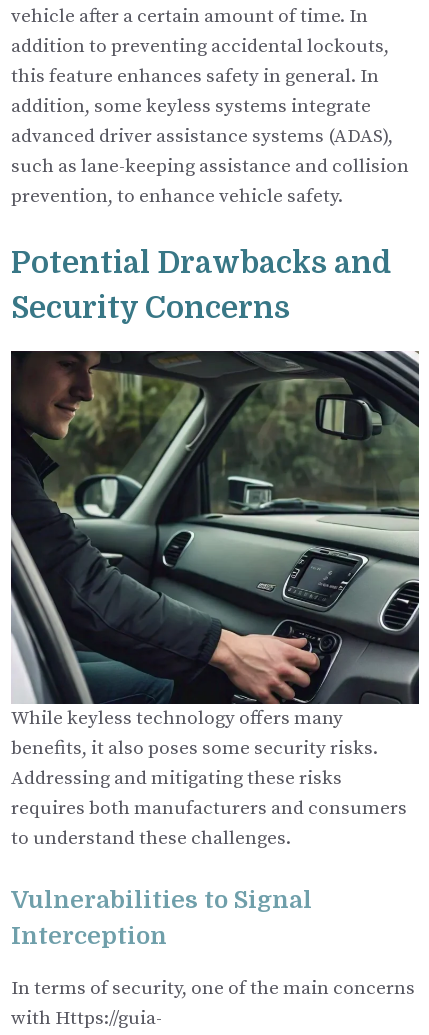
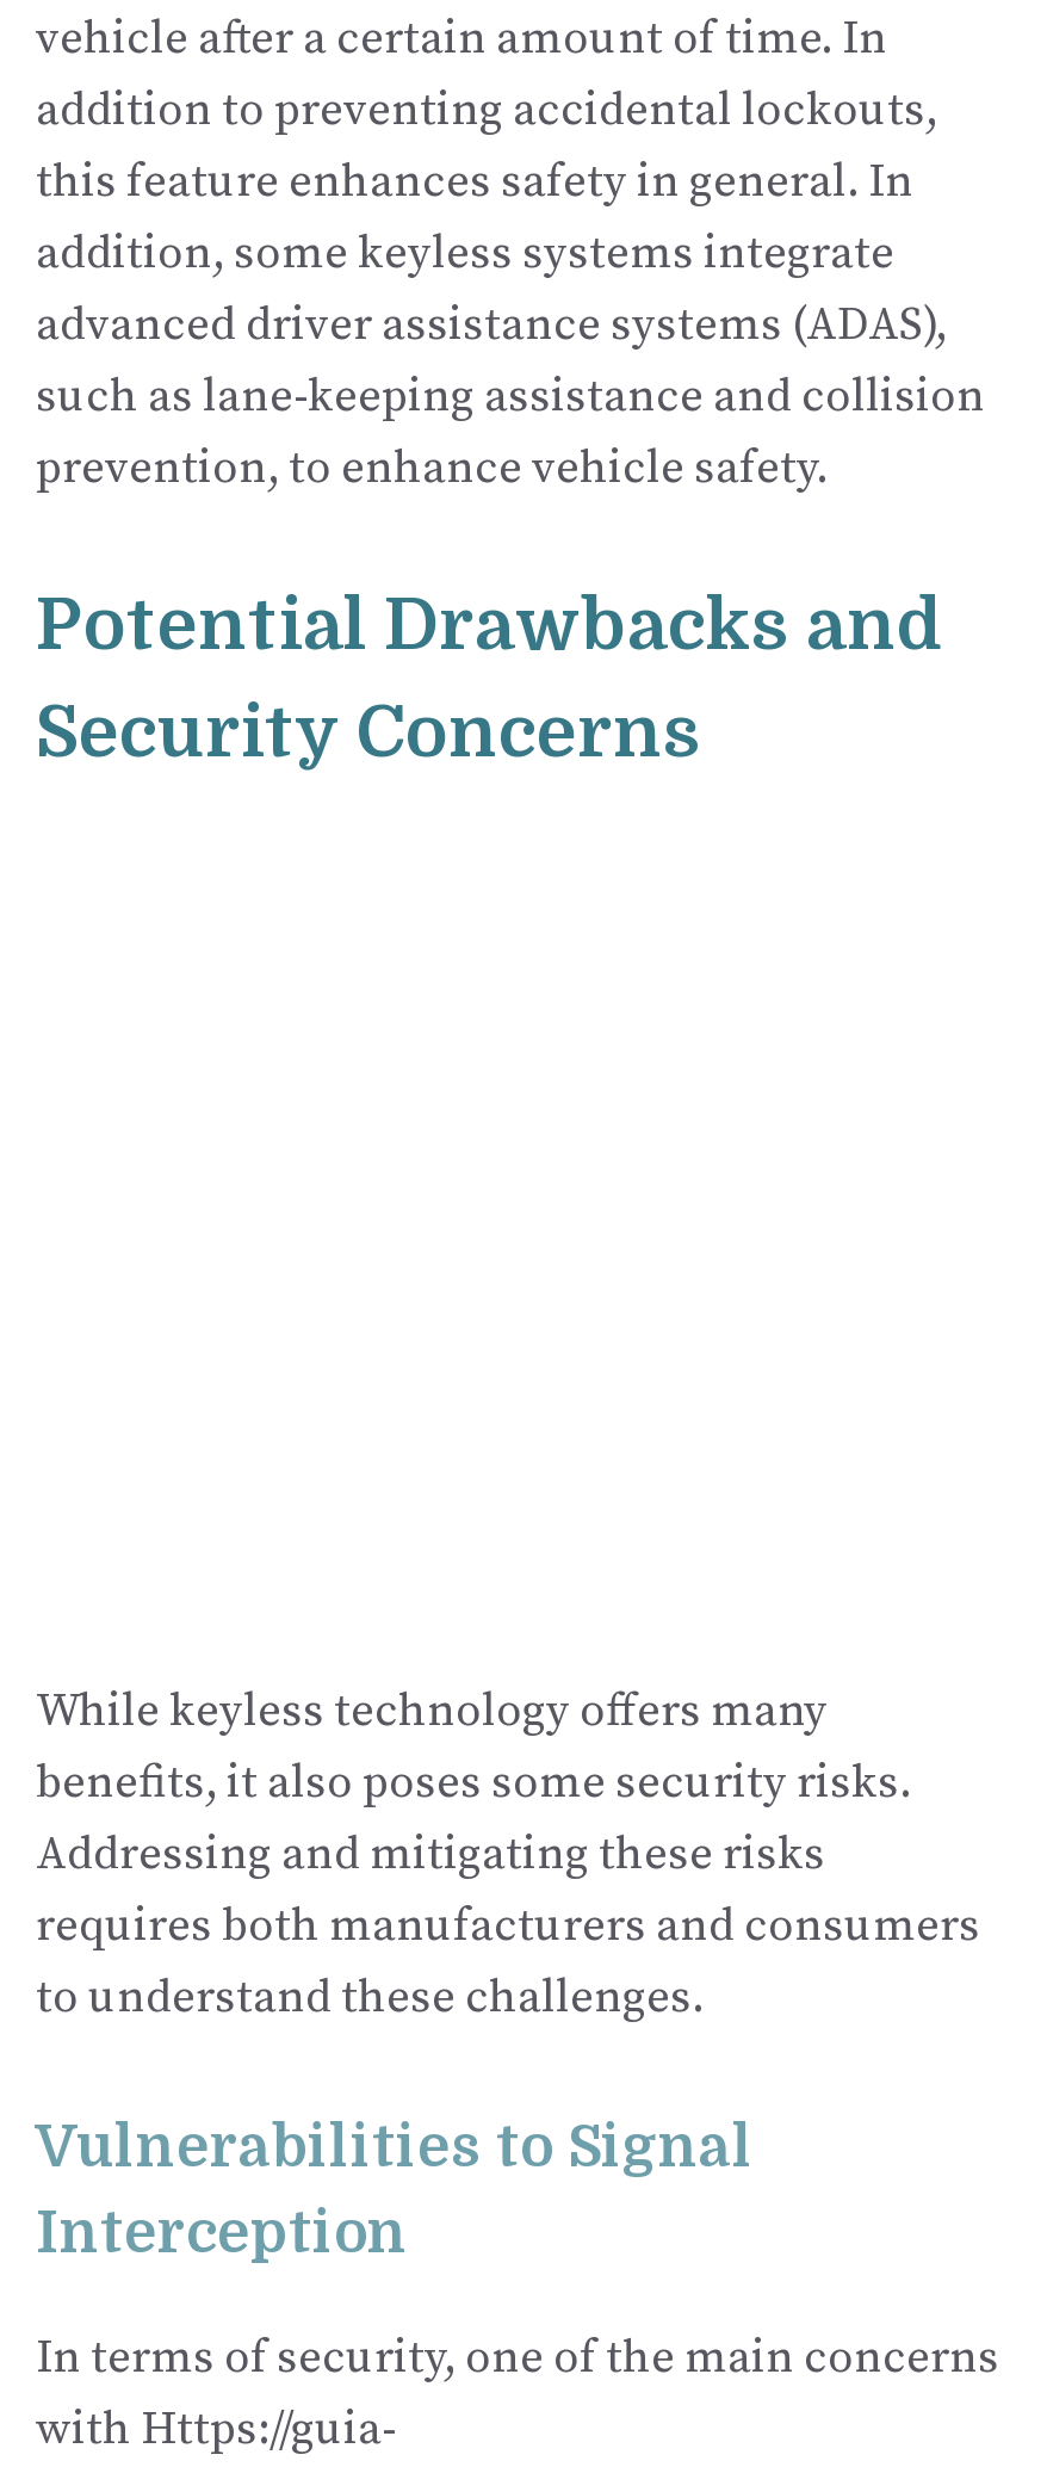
[10,350,420,705] [image] -> none

